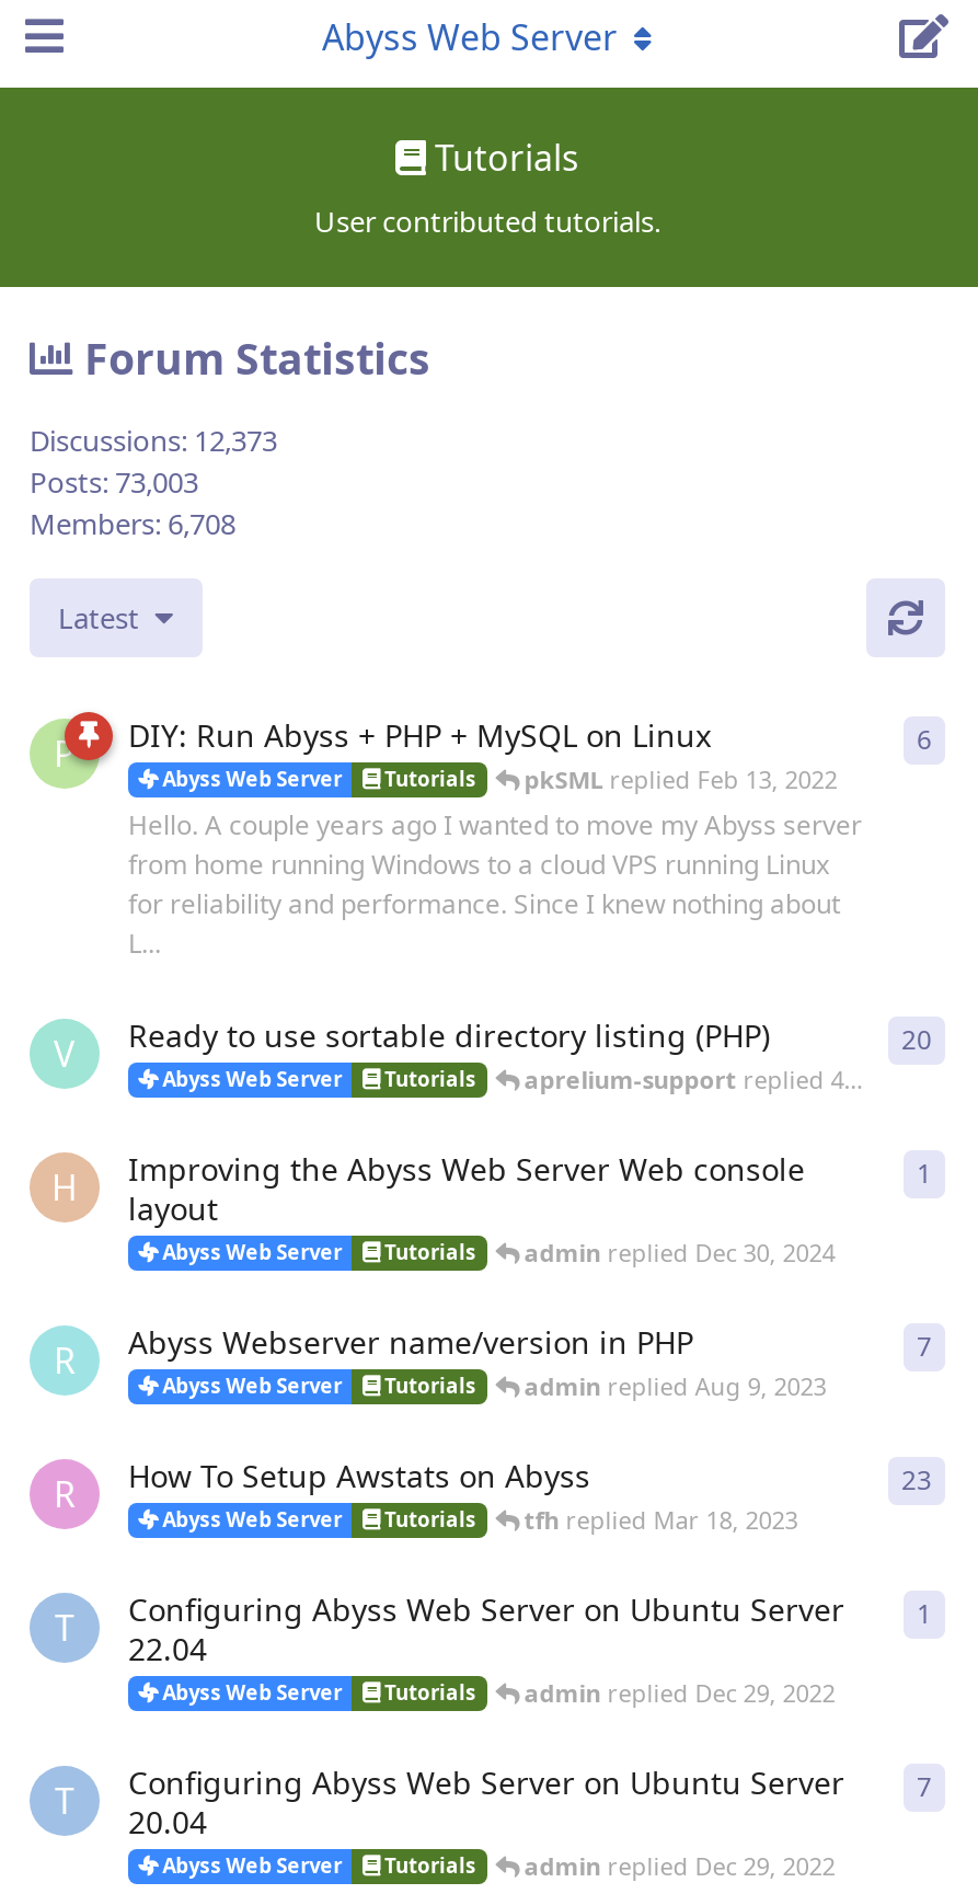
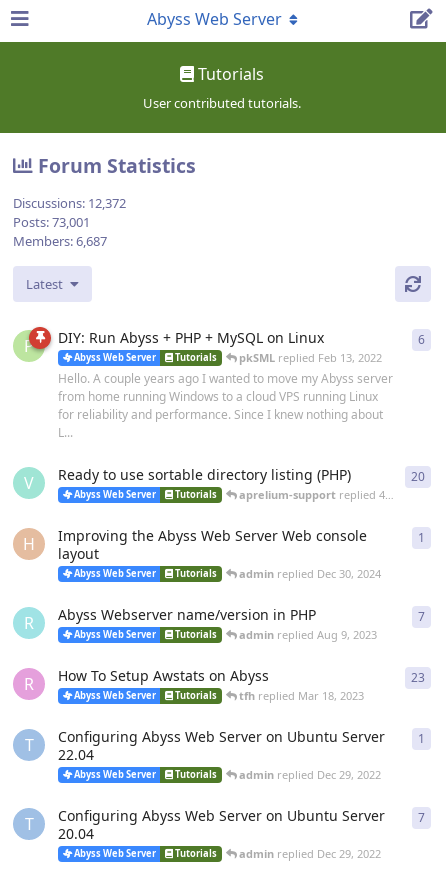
[30,421,277,461] Discussions: 12,373 -> [13,194,126,212] Discussions: 12,372
[30,463,198,502] Posts: 73,003 -> [13,213,90,231] Posts: 73,001
[30,504,235,544] Members: 6,708 -> [13,232,107,250] Members: 6,687

